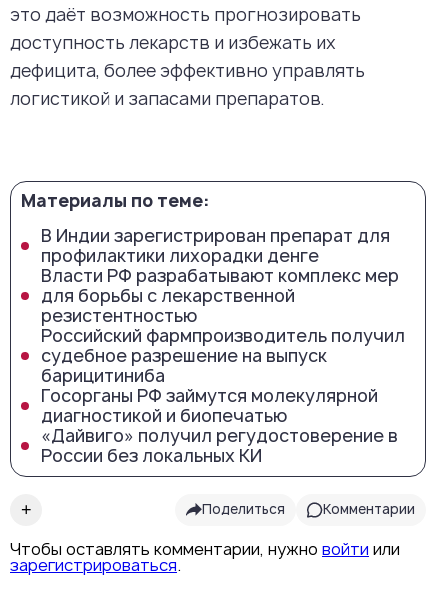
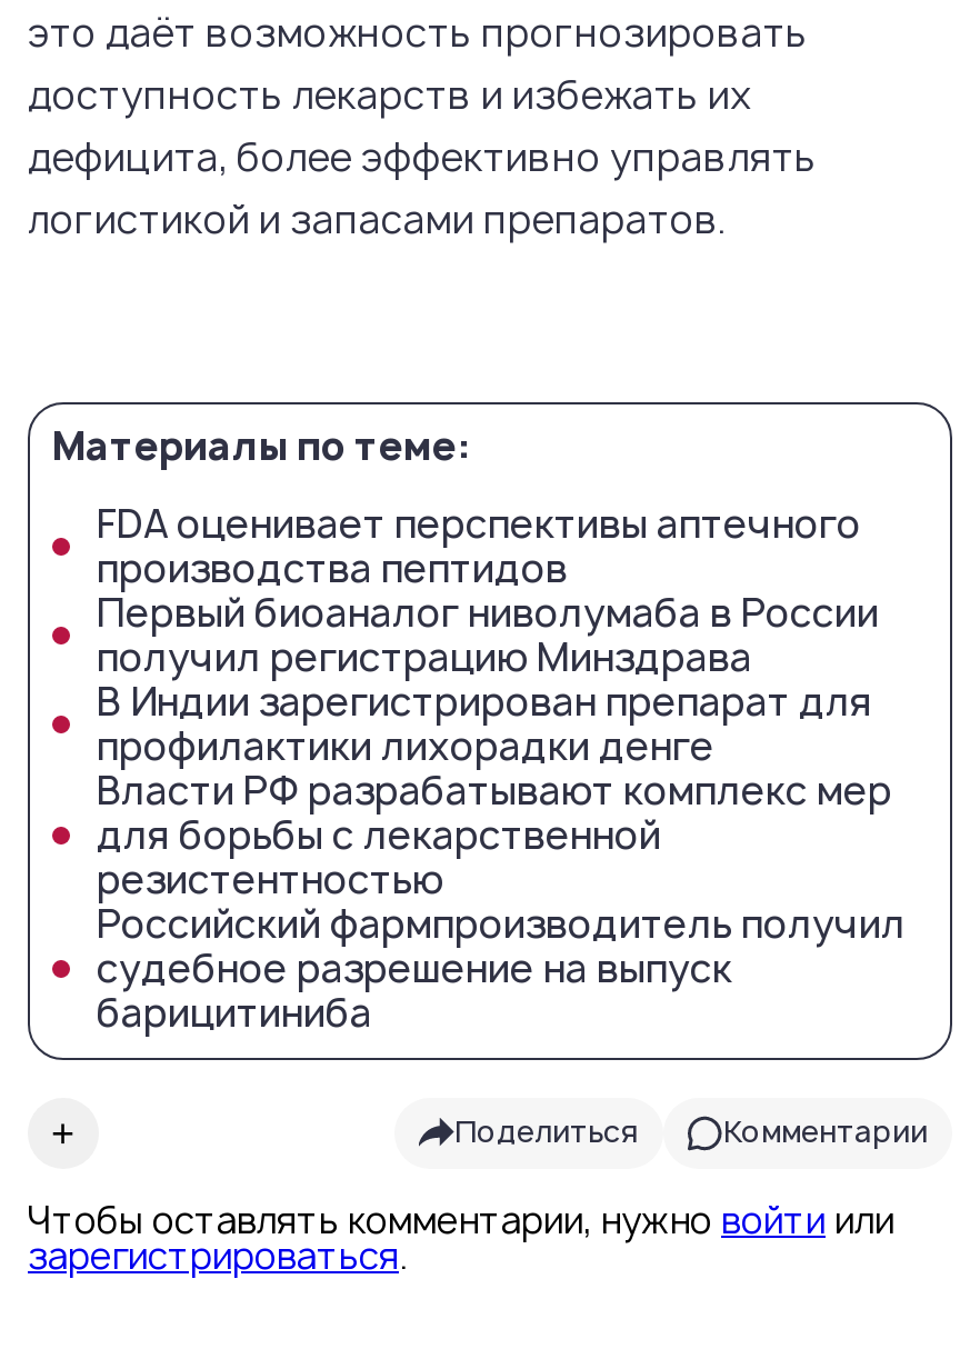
none -> [97,498,879,682] FDA оценивает перспективы аптечного | производства пептидов | Первый биоаналог ниволумаба в России | получил регистрацию Минздрава
moved [41,224,405,387] -> [97,675,906,1038]: В Индии зарегистрирован препарат для | профилактики лихорадки денге | Власти РФ разрабатывают комплекс мер | для борьбы с лекарственной | резистентностью | Российский фармпроизводитель получил | судебное разрешение на выпуск | барицитиниба
[41,384,398,467] Госорганы РФ займутся молекулярной | диагностикой и биопечатью | «Дайвиго» получил регудостоверение в | России без локальных КИ -> none

